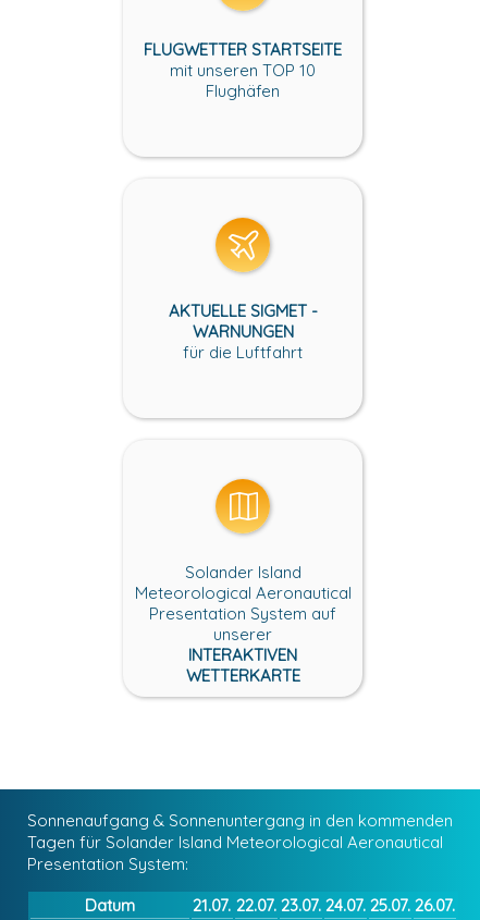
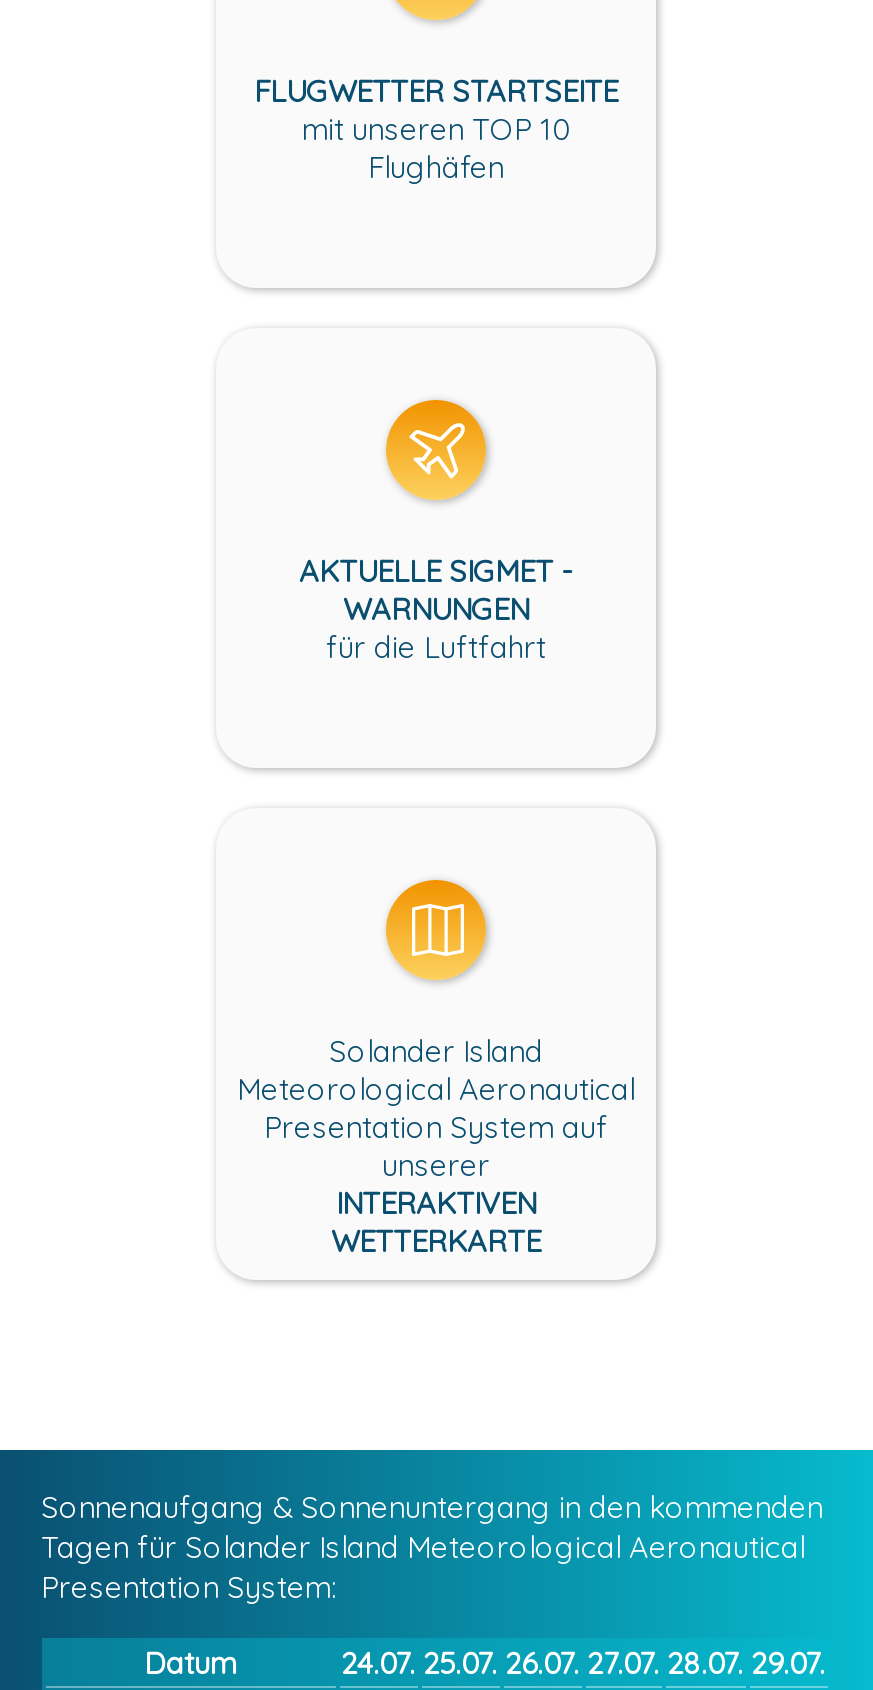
[193,895,454,916] 21.07. 22.07. 23.07. 24.07. 25.07. 26.07. -> [341,1645,825,1683] 24.07. 25.07. 26.07. 27.07. 28.07. 29.07.

